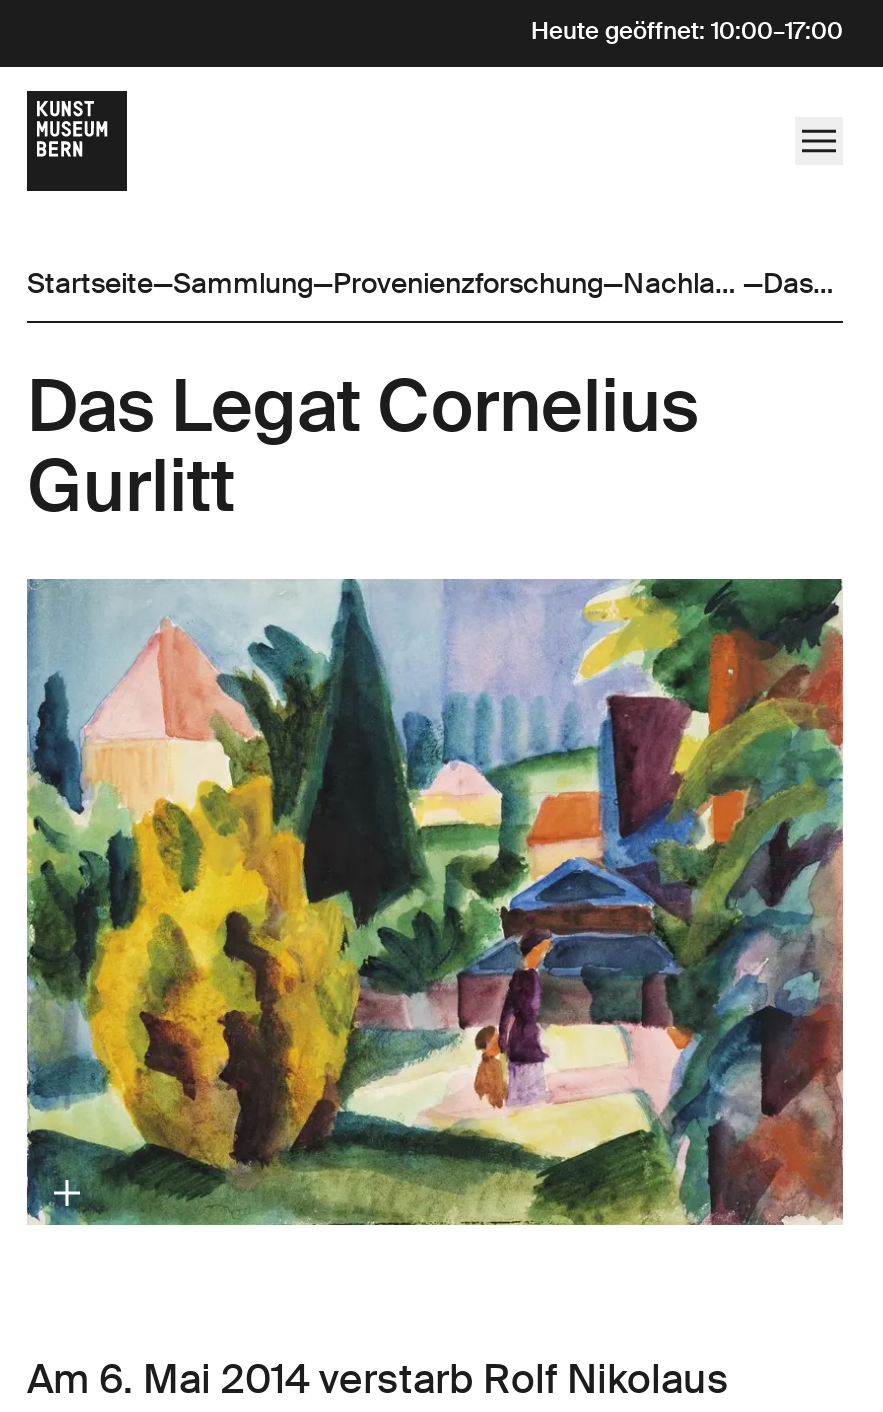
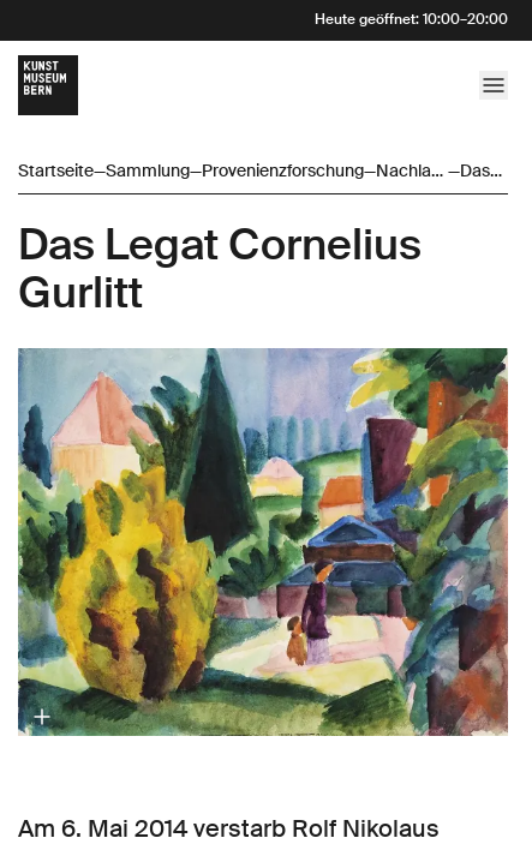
[531,20,843,44] Heute geöffnet: 10:00–17:00 -> [315,13,508,27] Heute geöffnet: 10:00–20:00

